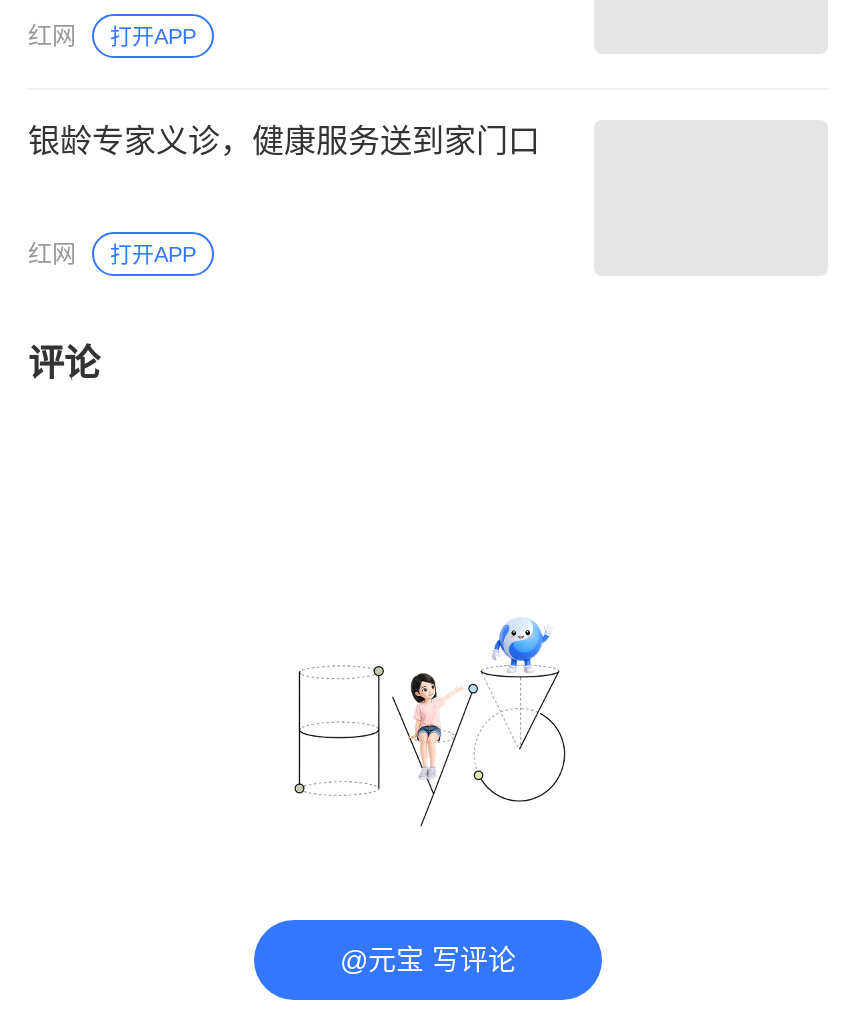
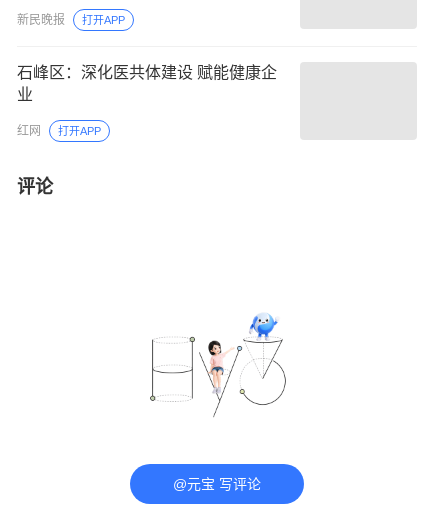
[28,22,76,50] 红网 -> [17,13,65,27] 新民晚报
[28,124,540,158] 银龄专家义诊，健康服务送到家门口 -> [17,64,277,103] 石峰区：深化医共体建设 赋能健康企 | 业

